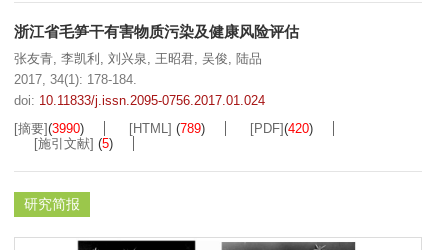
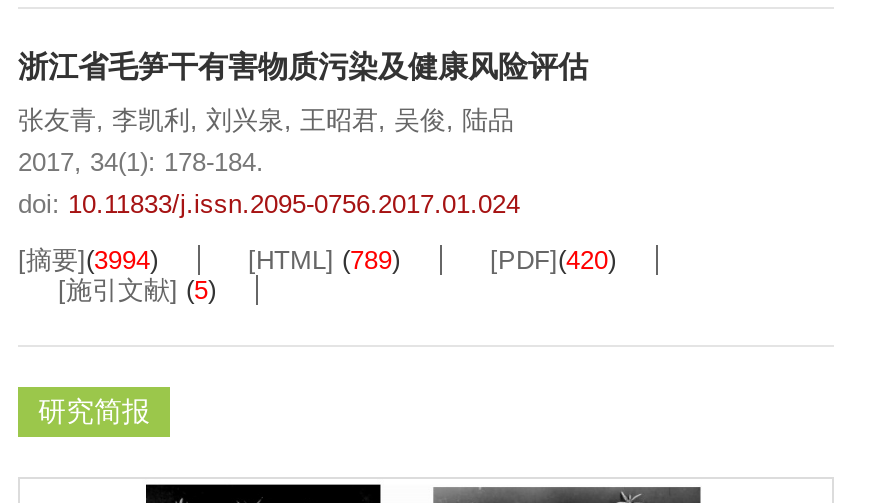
[14,121,84,136] [摘要](3990) -> [18,245,158,275] [摘要](3994)

